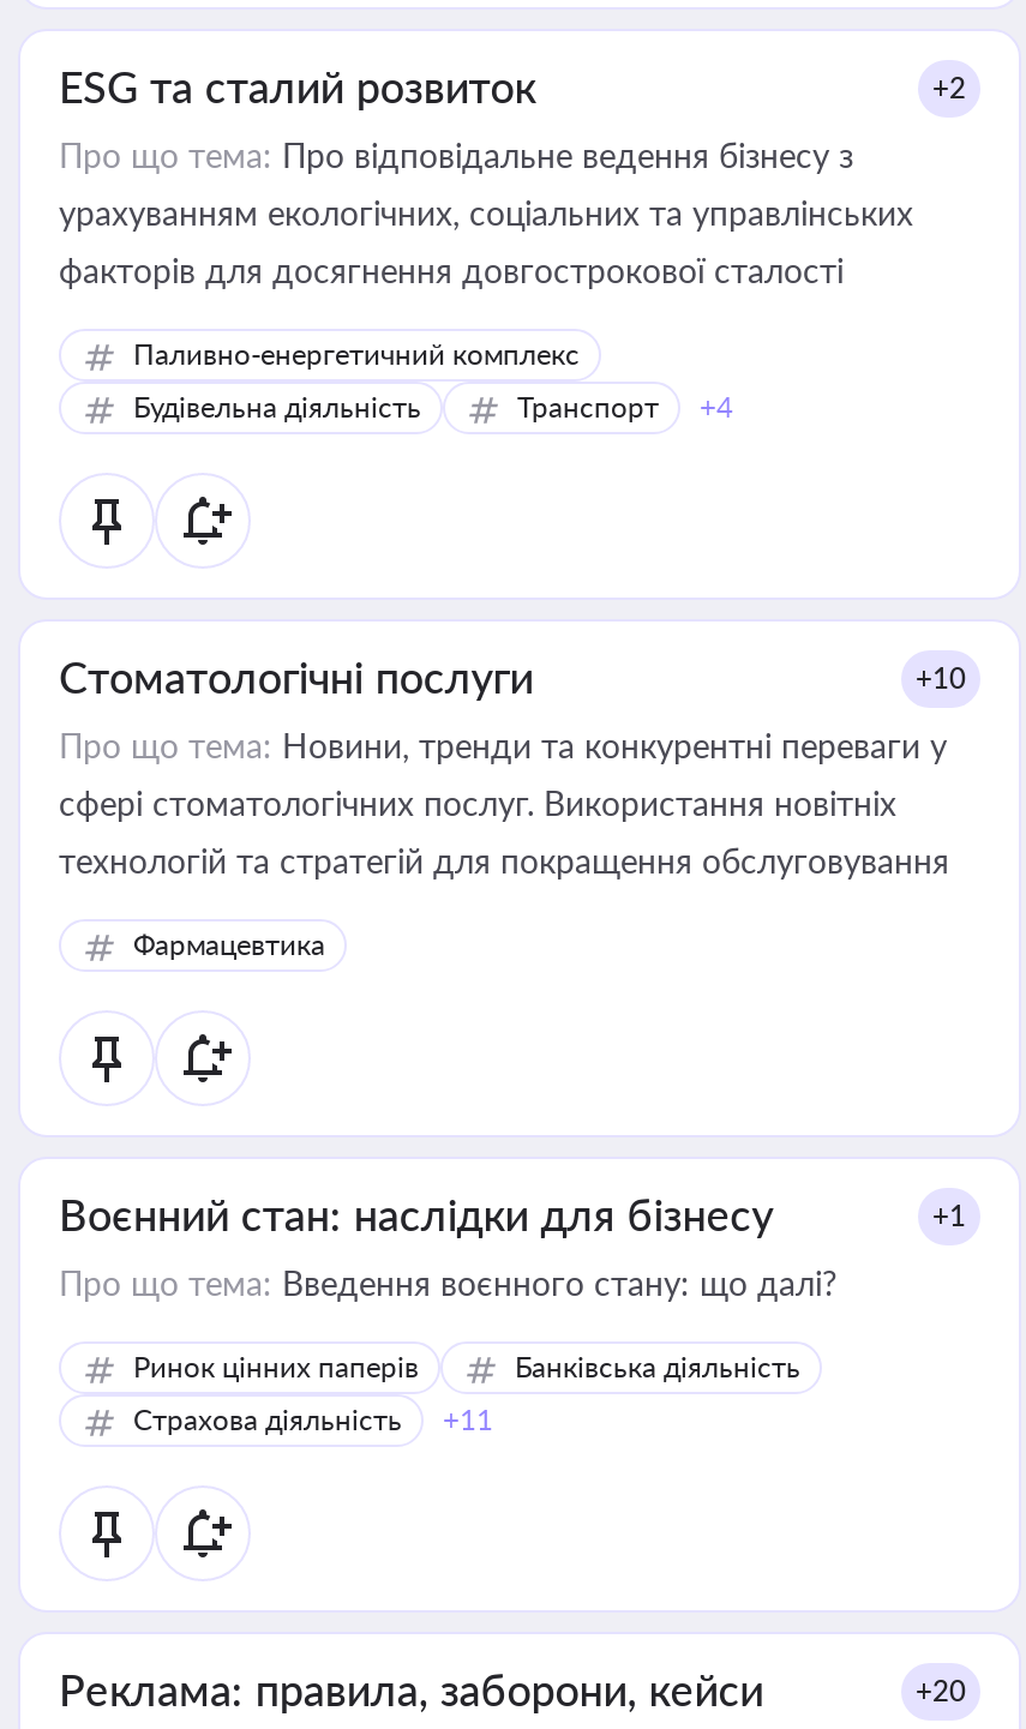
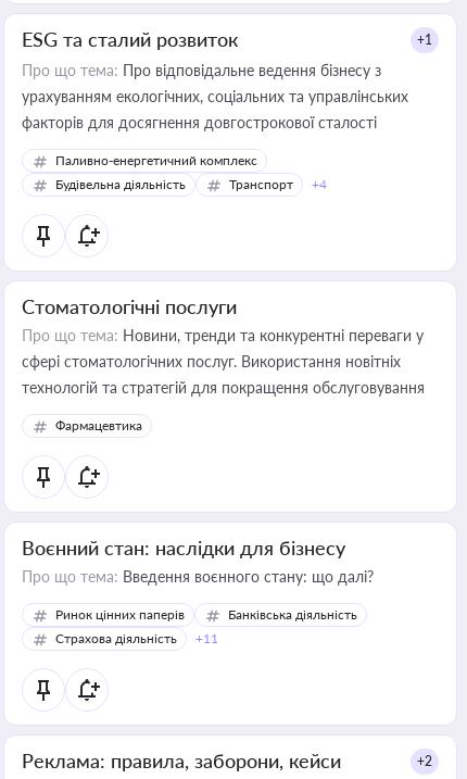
[932,70,966,106] +2 -> [417,32,432,48] +1
[916,660,966,696] +10 -> none
[932,1197,966,1233] +1 -> none
[916,1673,966,1709] +20 -> [417,753,432,769] +2

